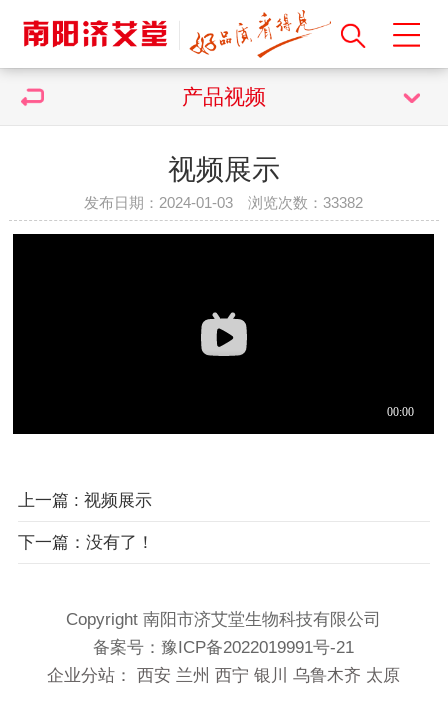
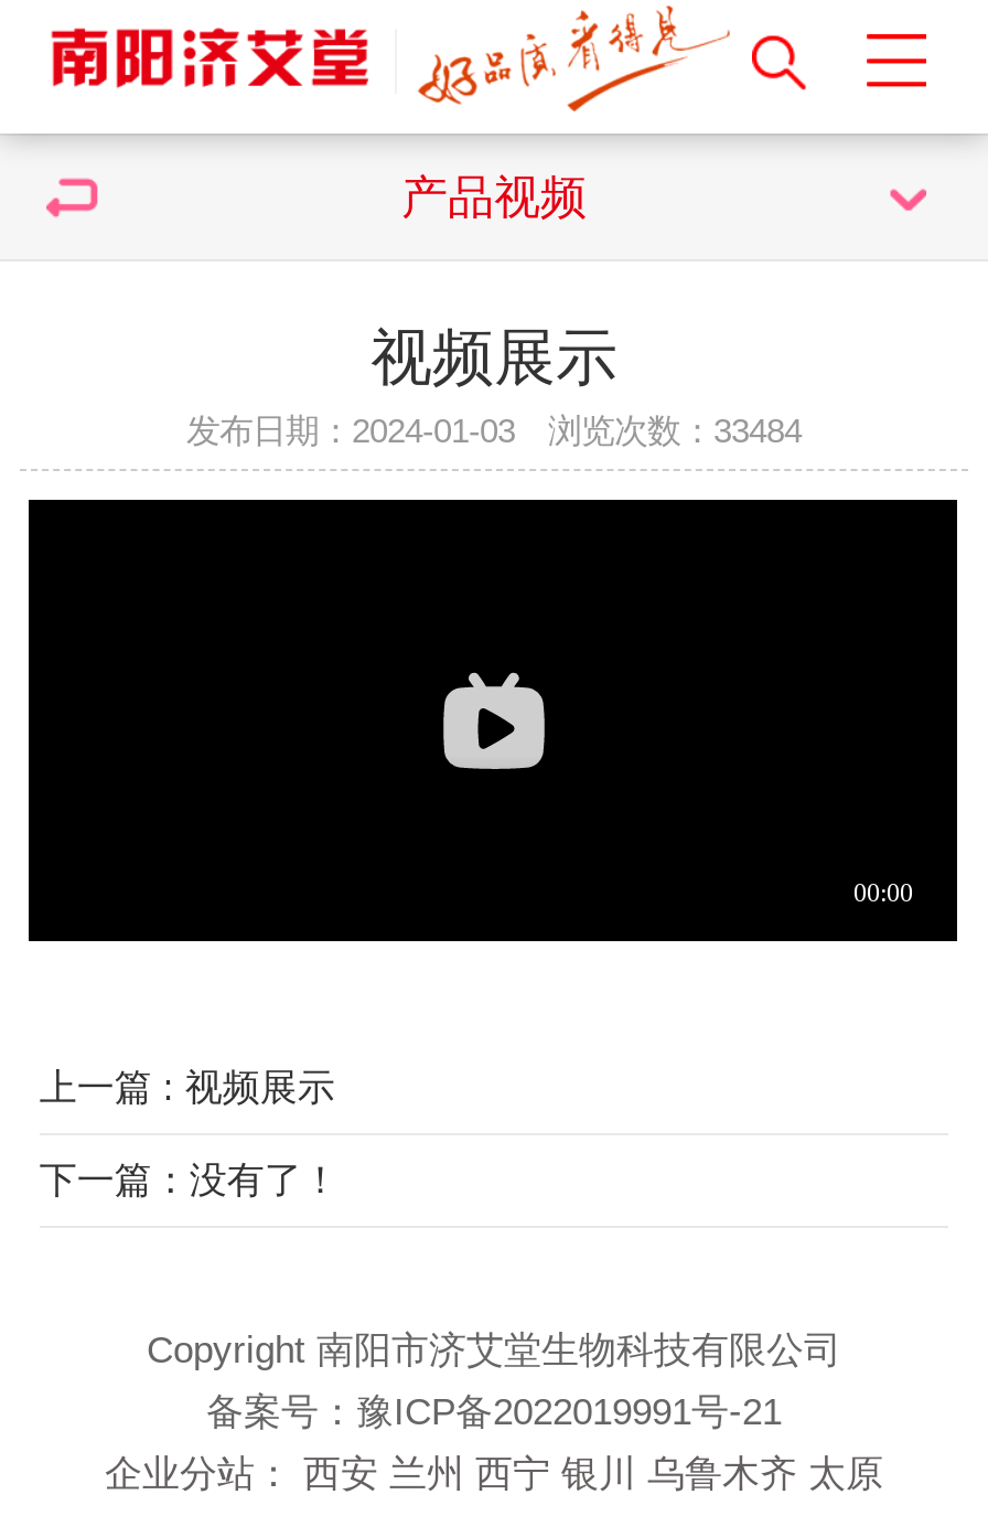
[84,194,363,211] 发布日期：2024-01-03 浏览次数：33382 -> [186,412,802,449] 发布日期：2024-01-03 浏览次数：33484

